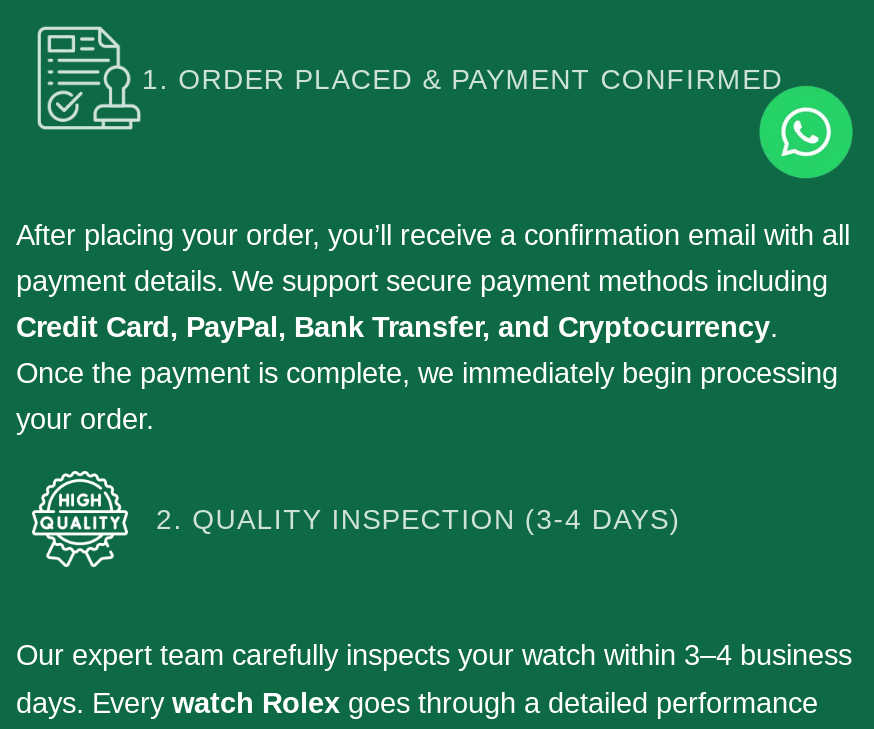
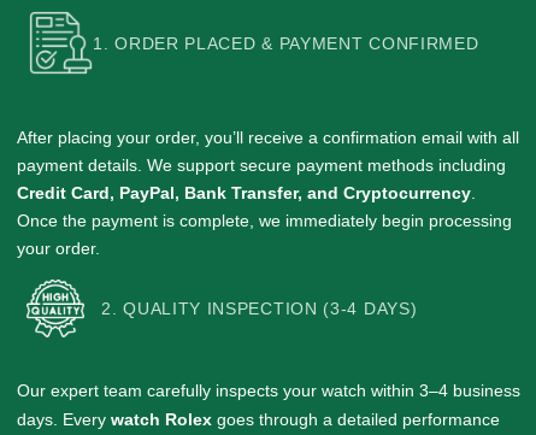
[758,85,854,179] [image] -> none

